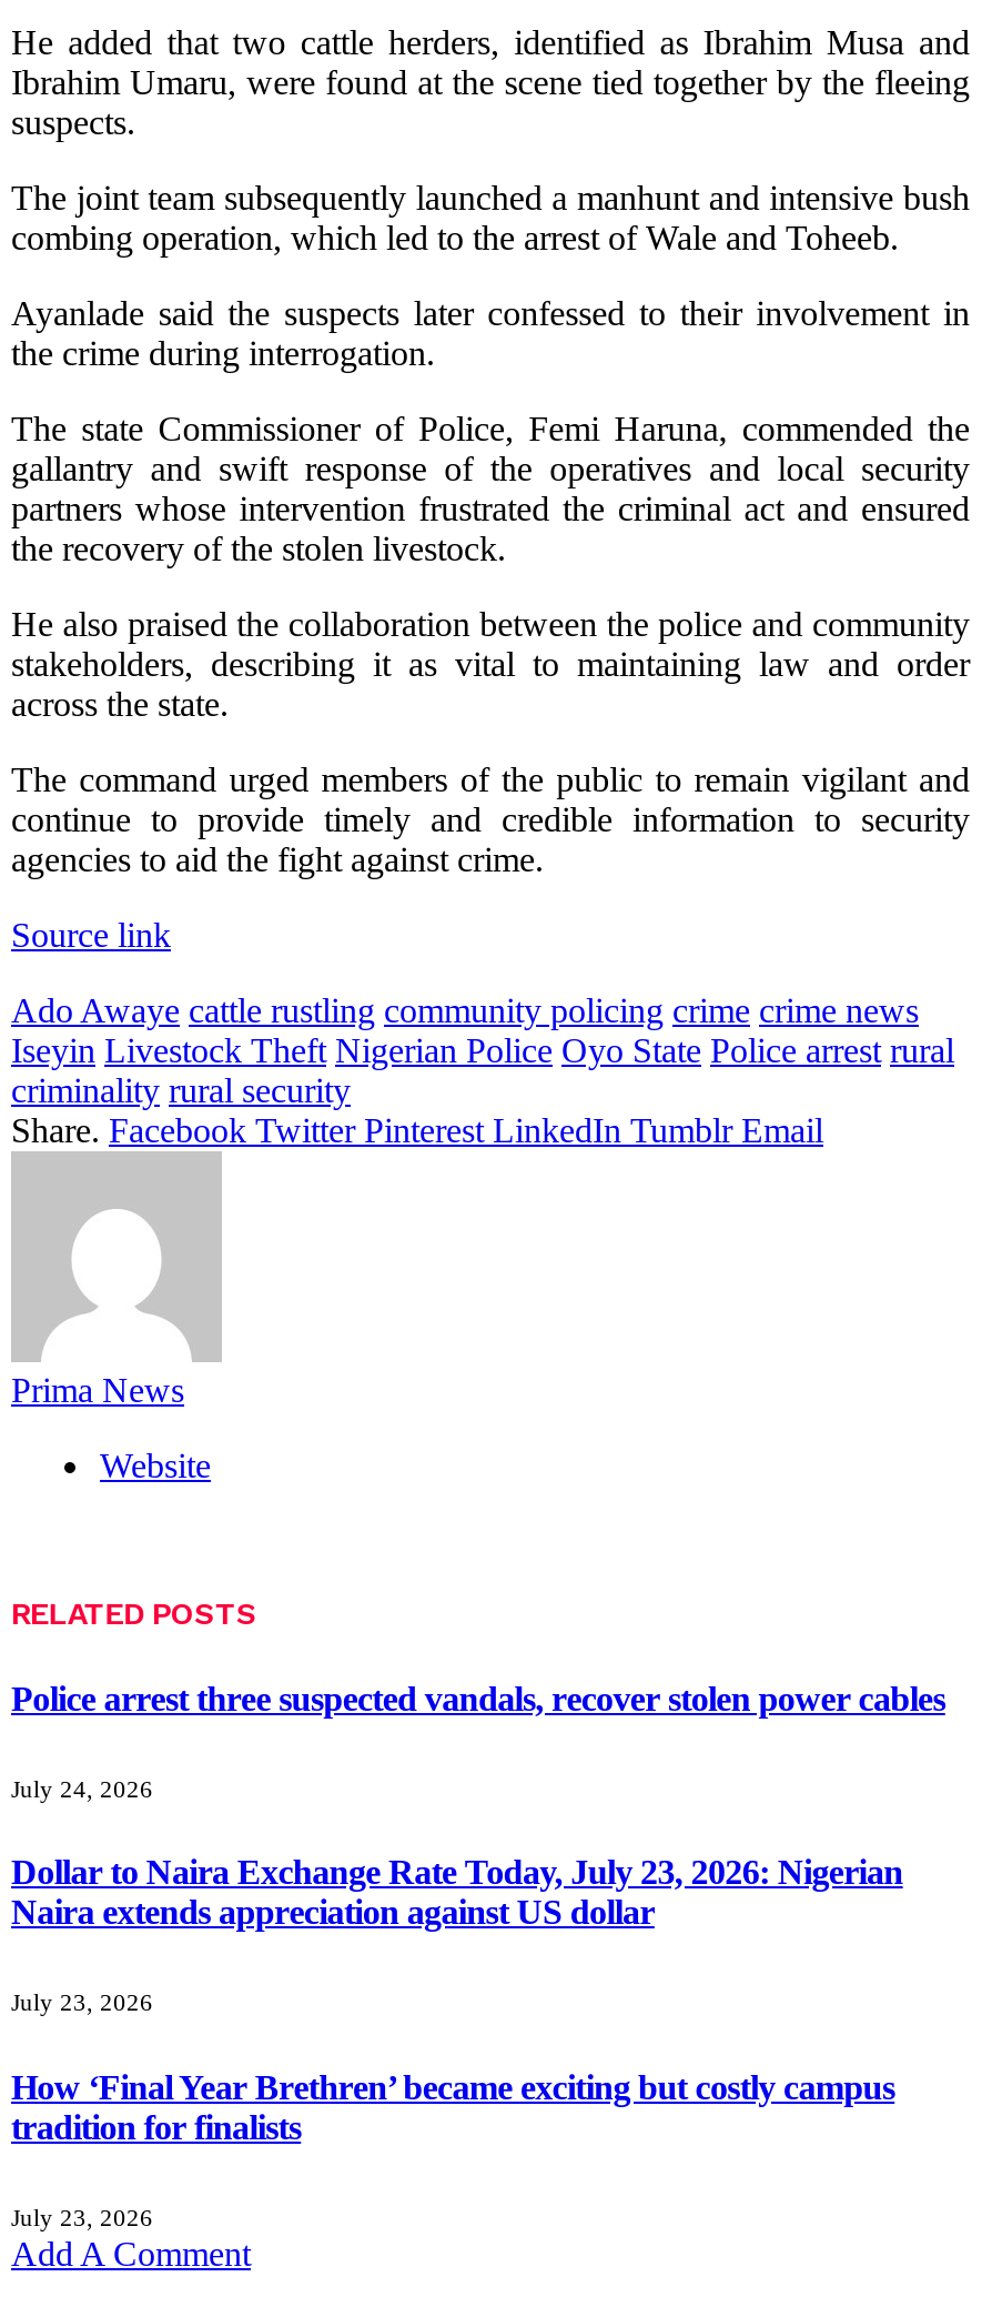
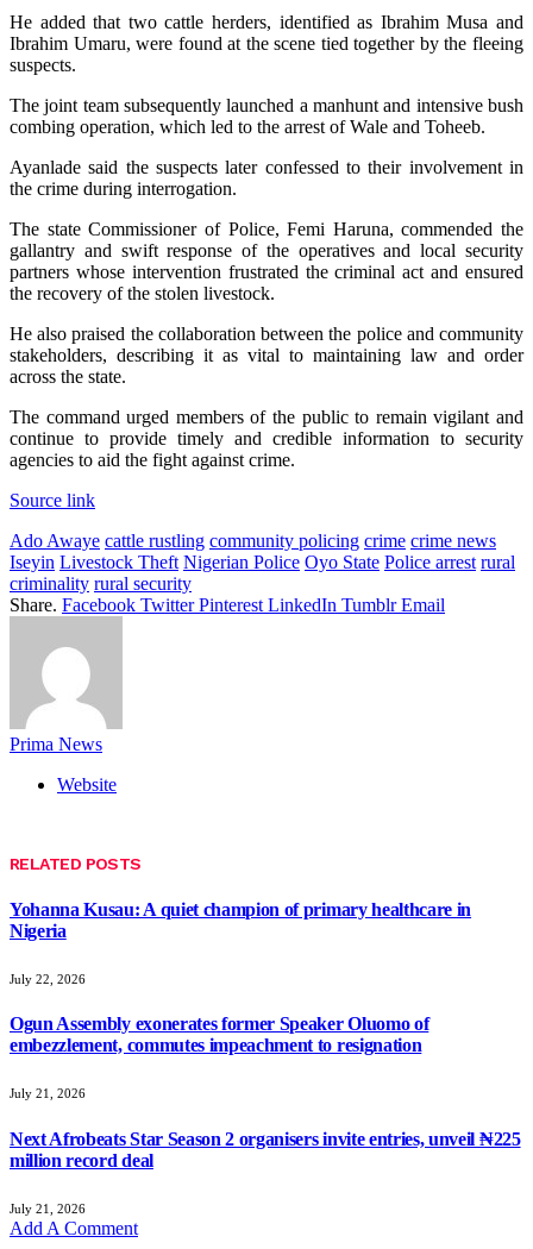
[11,1679,945,1716] Police arrest three suspected vandals, recover stolen power cables -> [10,899,471,940] Yohanna Kusau: A quiet champion of primary healthcare in | Nigeria
[11,1775,153,1801] July 24, 2026 -> [10,972,86,986] July 22, 2026
[11,1853,903,1931] Dollar to Naira Exchange Rate Today, July 23, 2026: Nigerian | Naira extends appreciation against US dollar -> [10,1013,429,1055] Ogun Assembly exonerates former Speaker Oluomo of | embezzlement, commutes impeachment to resignation
[11,1989,153,2016] July 23, 2026 -> [10,1086,86,1101] July 21, 2026
[11,2067,895,2145] How ‘Final Year Brethren’ became exciting but costly campus | tradition for finalists -> [10,1128,521,1170] Next Afrobeats Star Season 2 organisers invite entries, unveil ₦225 | million record deal
[11,2203,153,2230] July 23, 2026 -> [10,1201,86,1215] July 21, 2026

